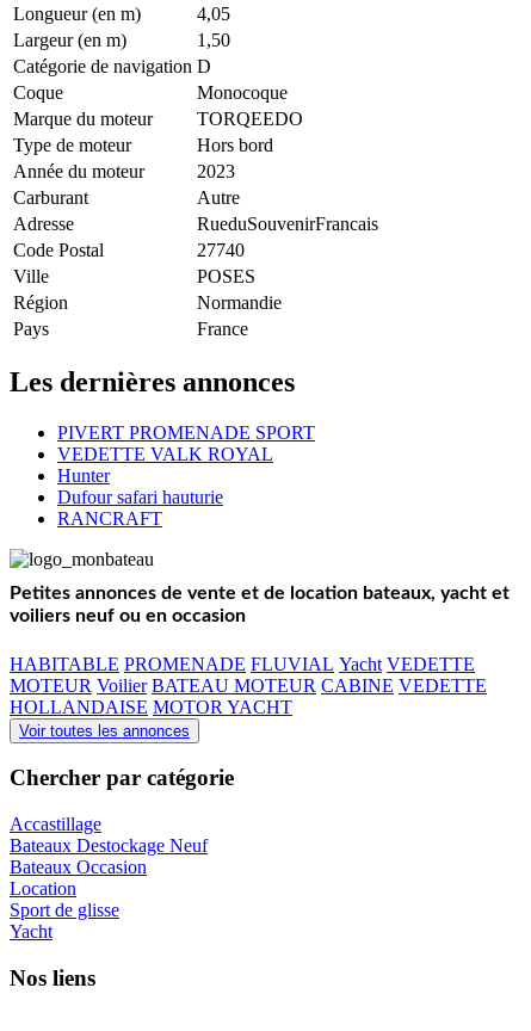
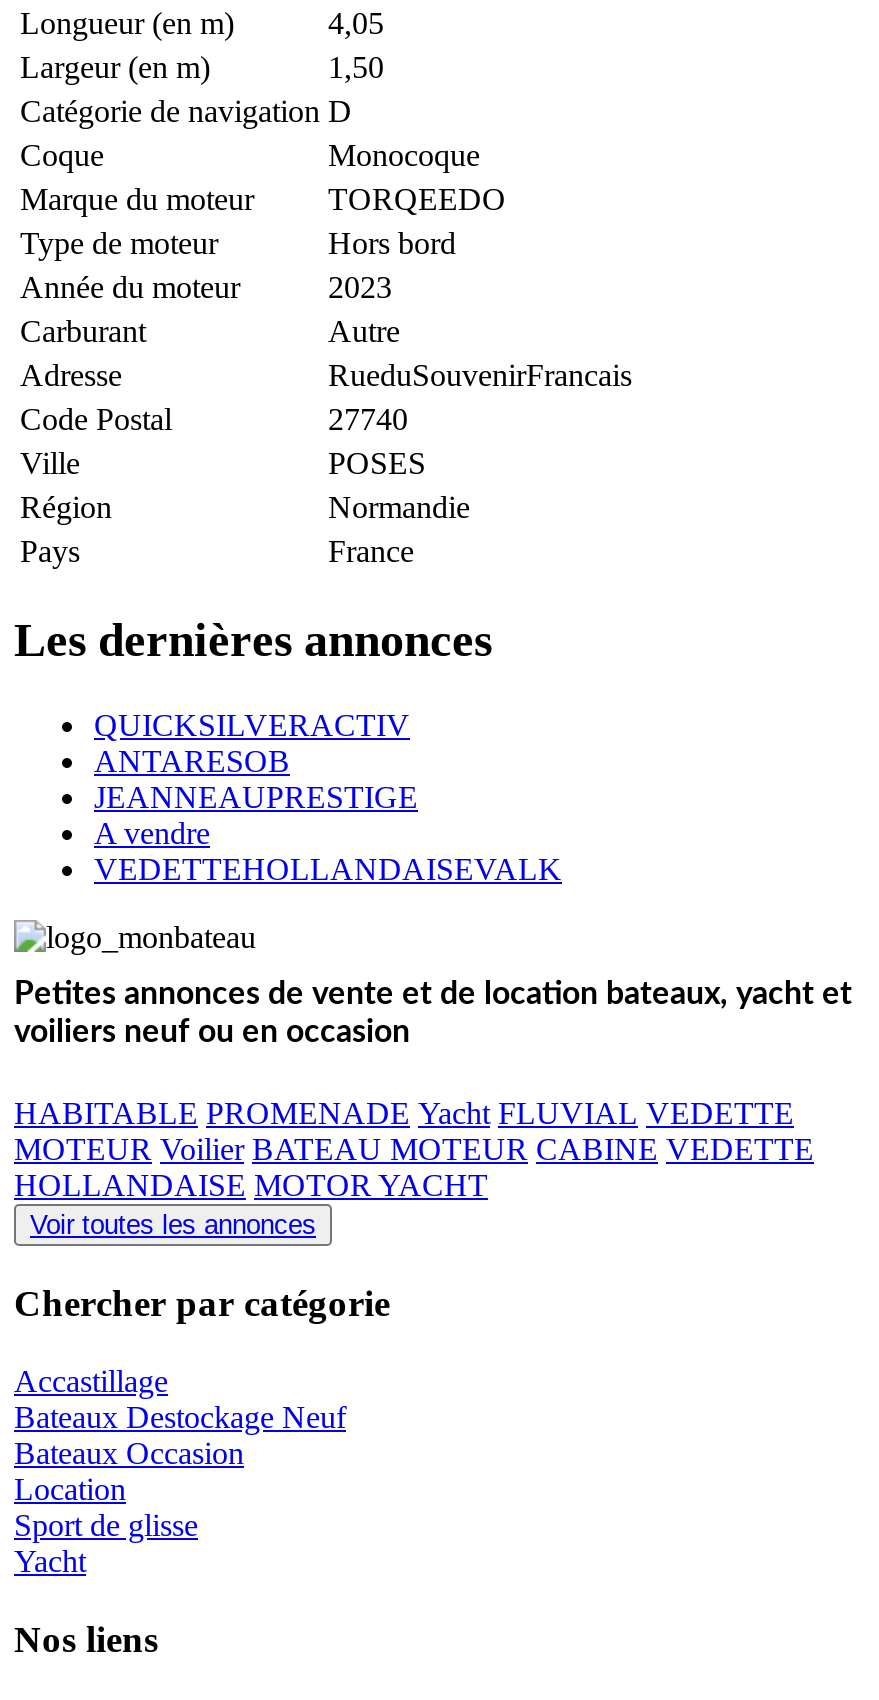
[57,423,315,529] PIVERT PROMENADE SPORT | VEDETTE VALK ROYAL | Hunter | Dufour safari hauturie | RANCRAFT -> [94,709,562,887] QUICKSILVERACTIV | ANTARESOB | JEANNEAUPRESTIGE | A vendre | VEDETTEHOLLANDAISEVALK
[10,653,475,674] HABITABLE PROMENADE FLUVIAL Yacht VEDETTE -> [14,1095,794,1129] HABITABLE PROMENADE Yacht FLUVIAL VEDETTE

